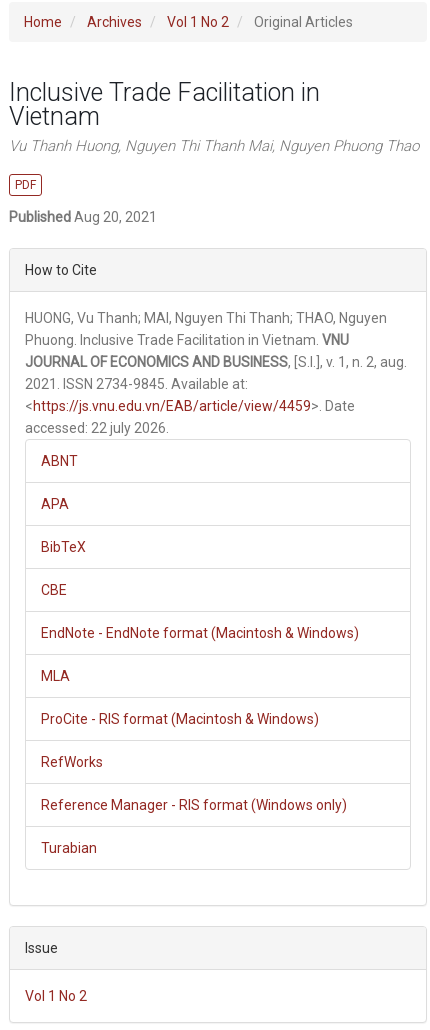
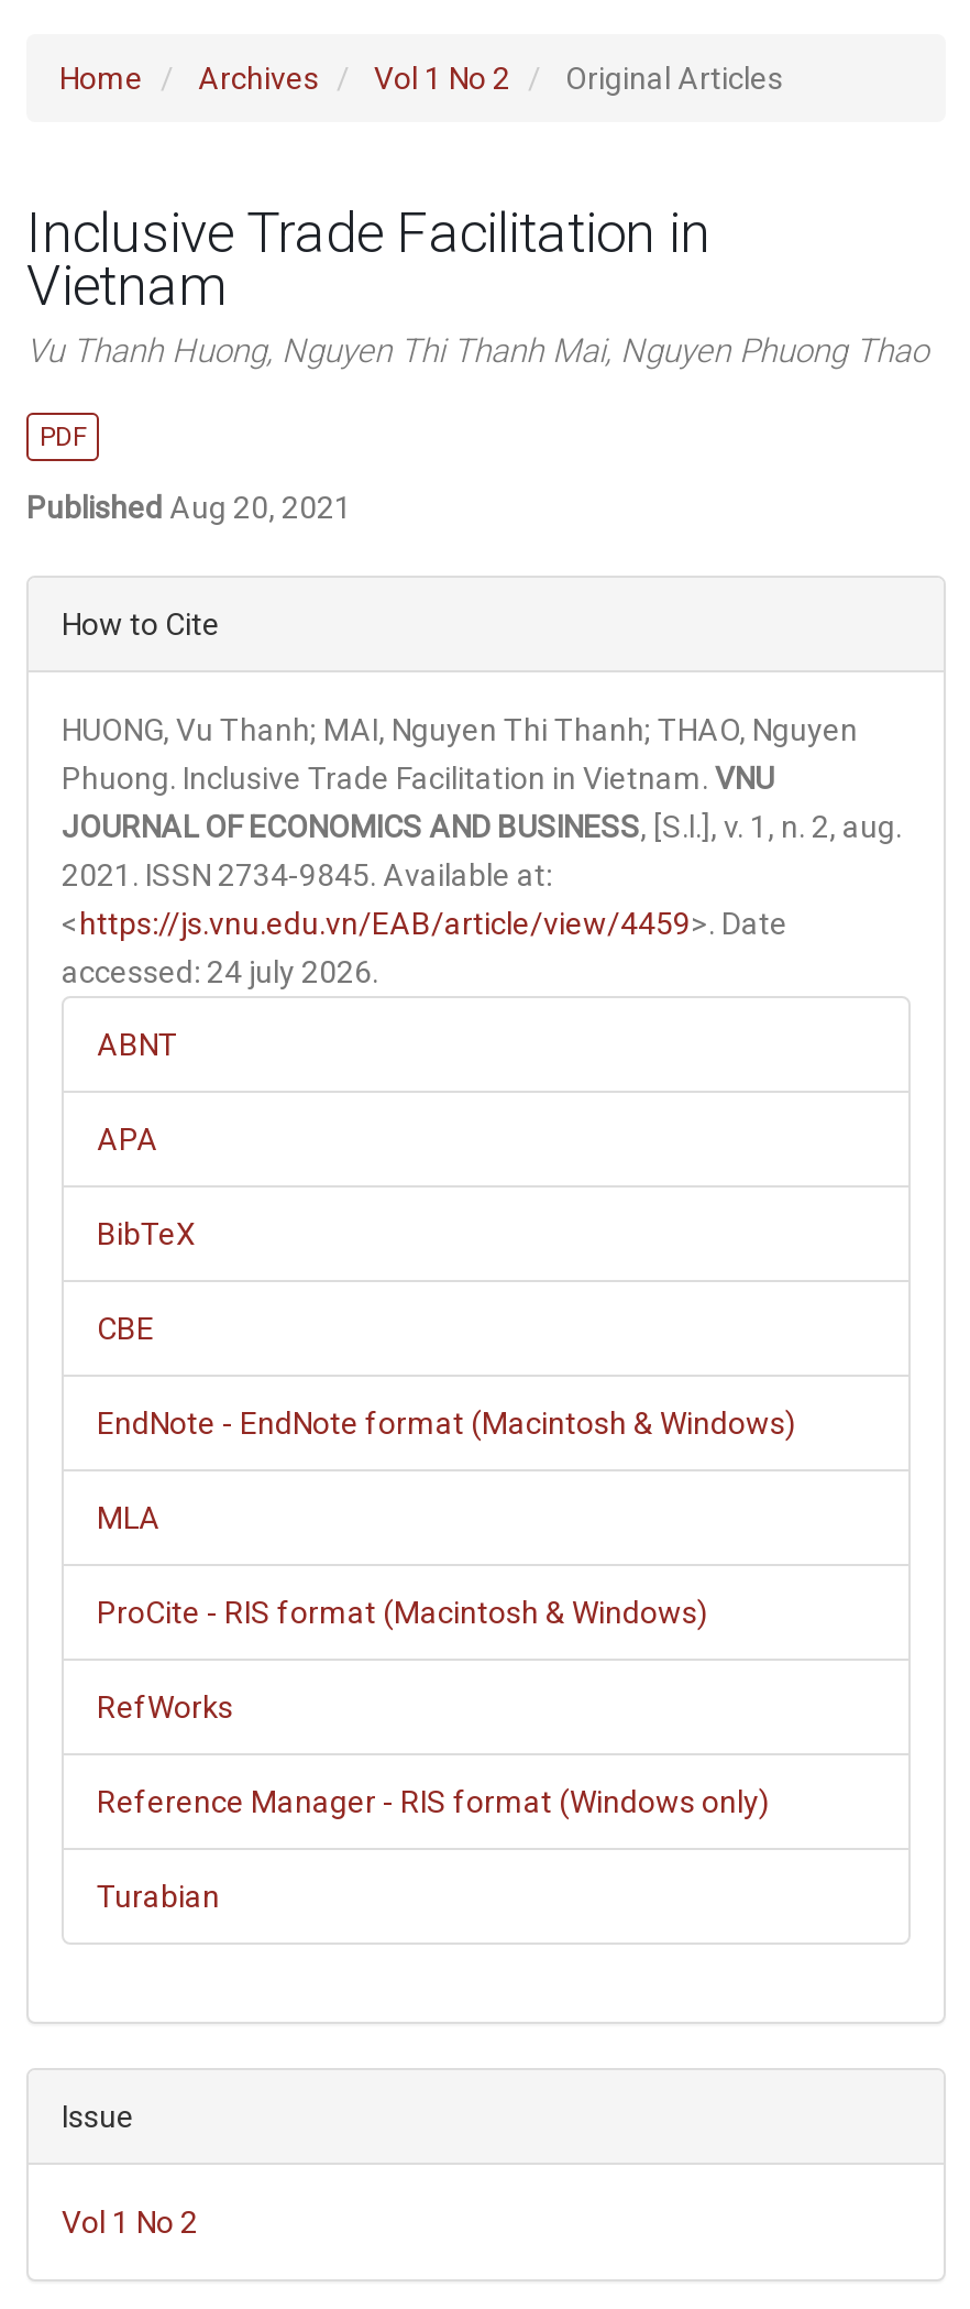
[25,420,169,436] accessed: 22 july 2026. -> [62,954,378,989] accessed: 24 july 2026.

